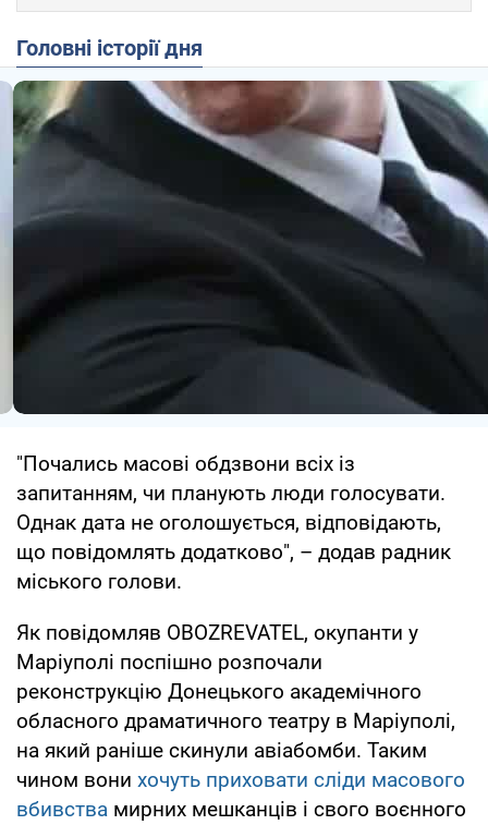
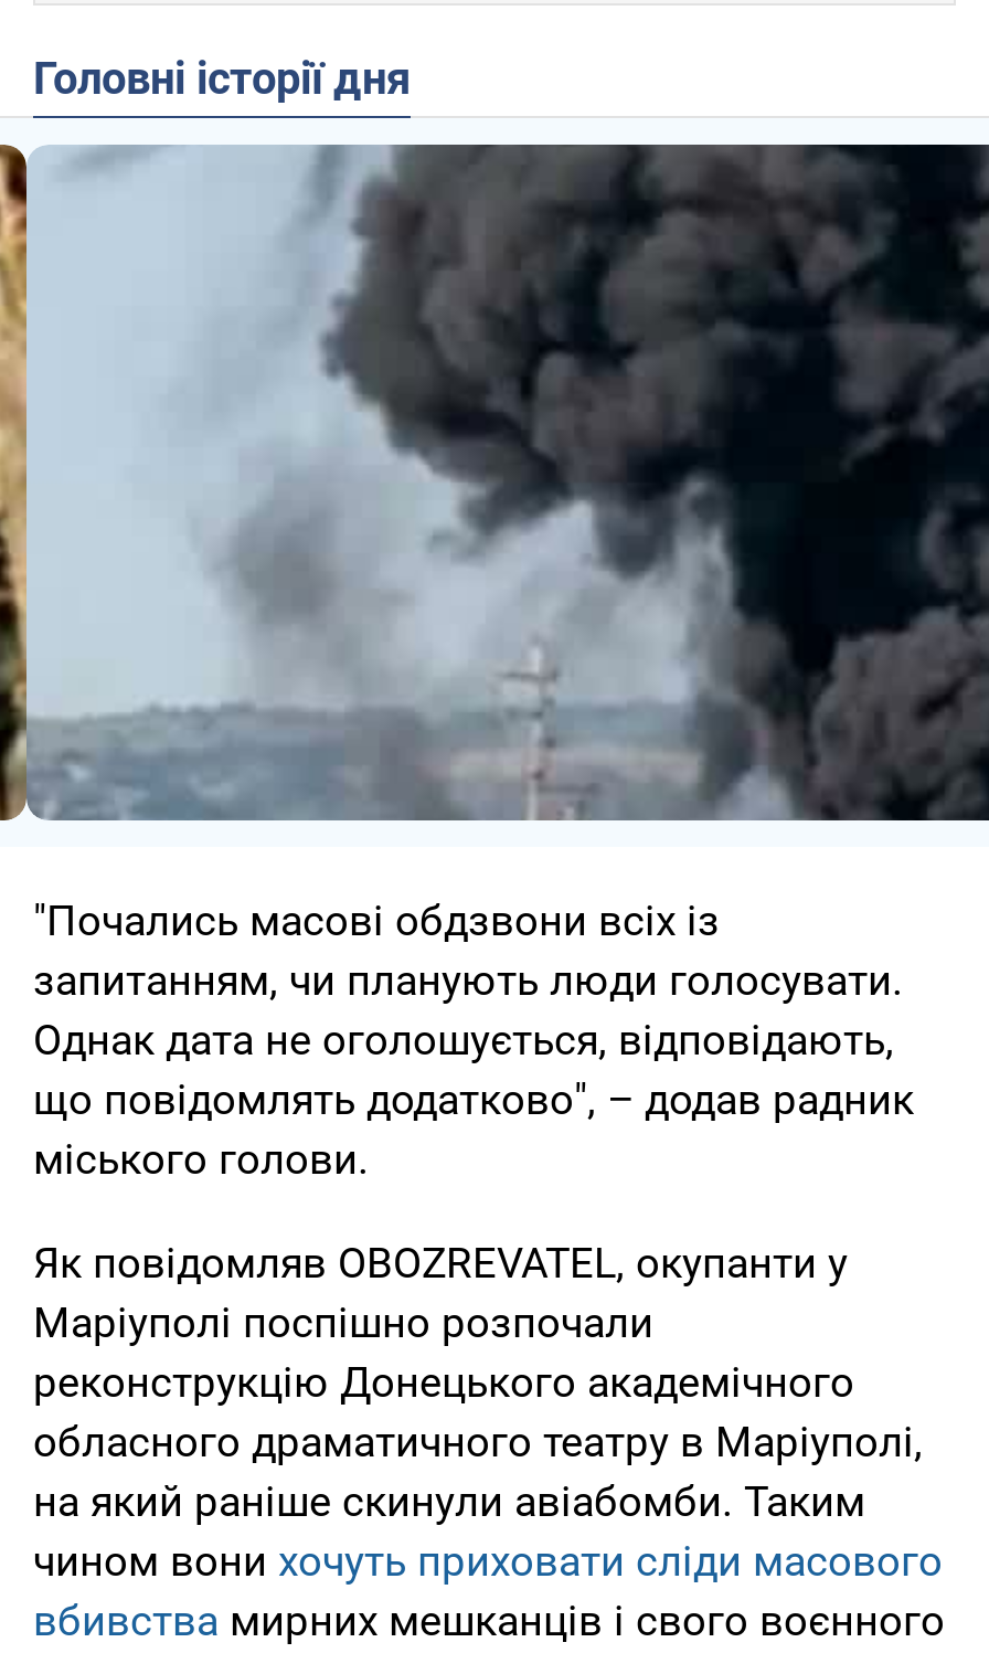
[3,80,485,415] [image] -> [7,142,982,820] [image]

